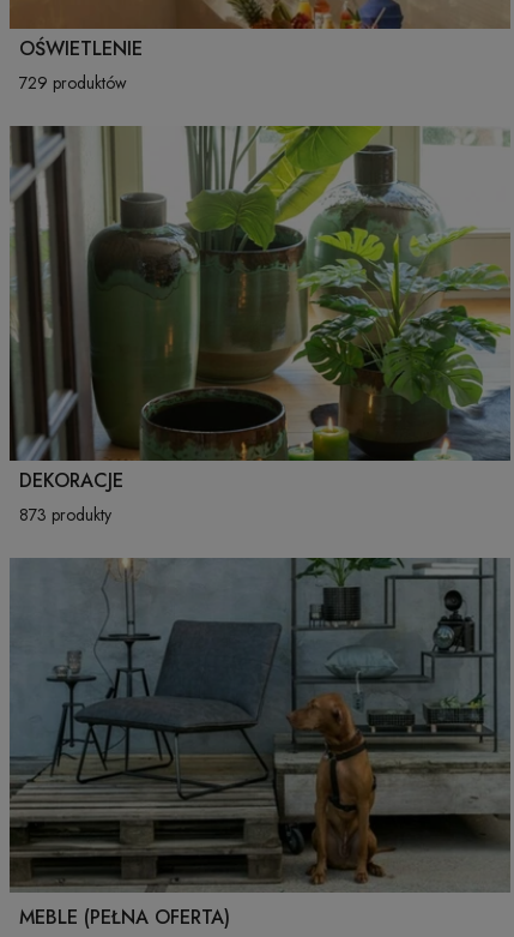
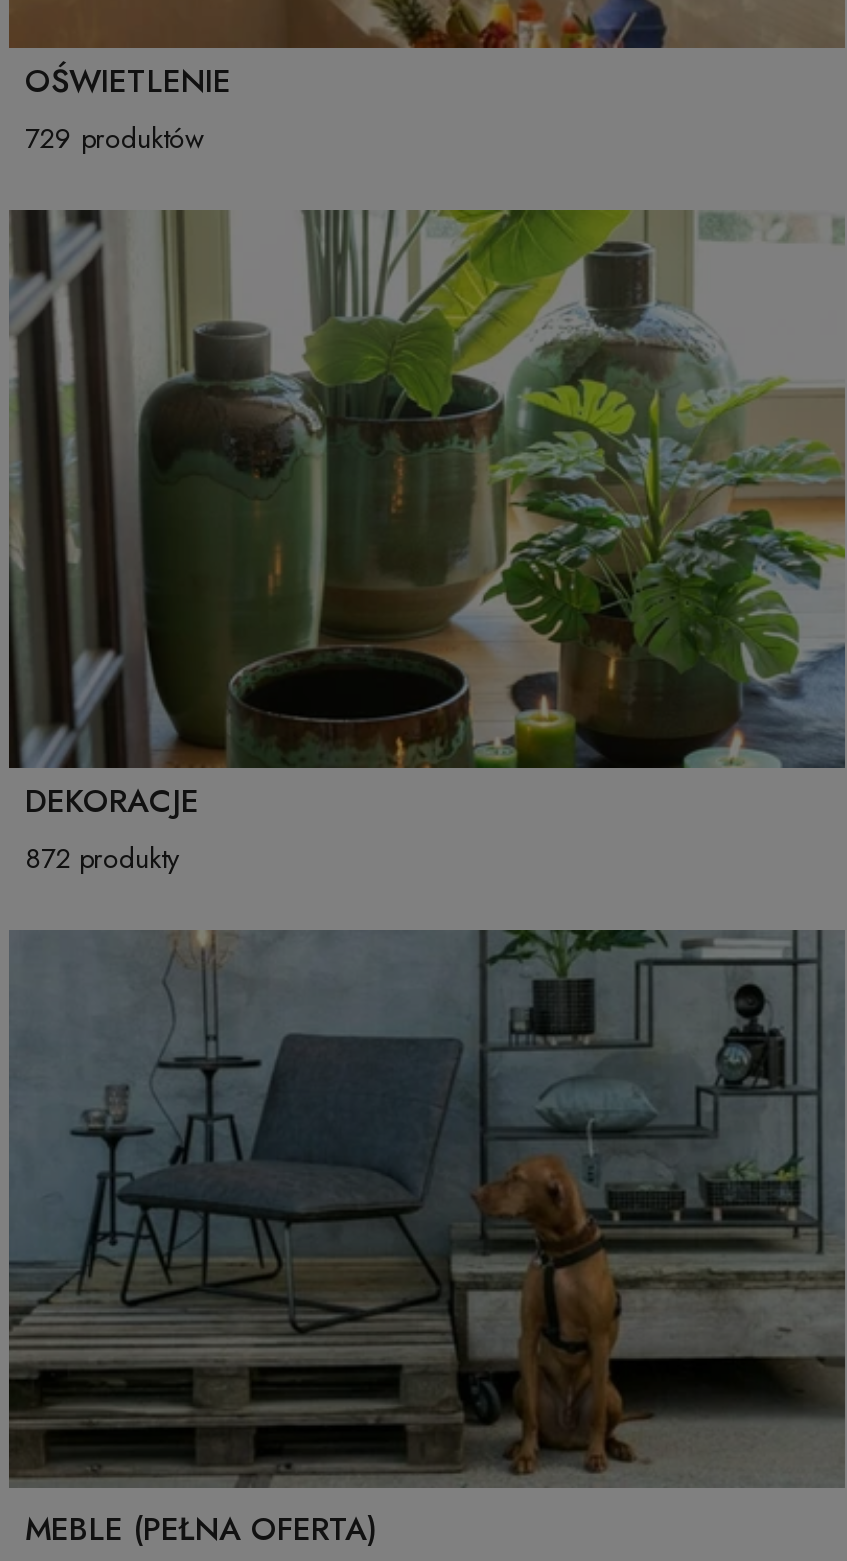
[19,502,111,526] 873 produkty -> [25,838,179,878] 872 produkty

